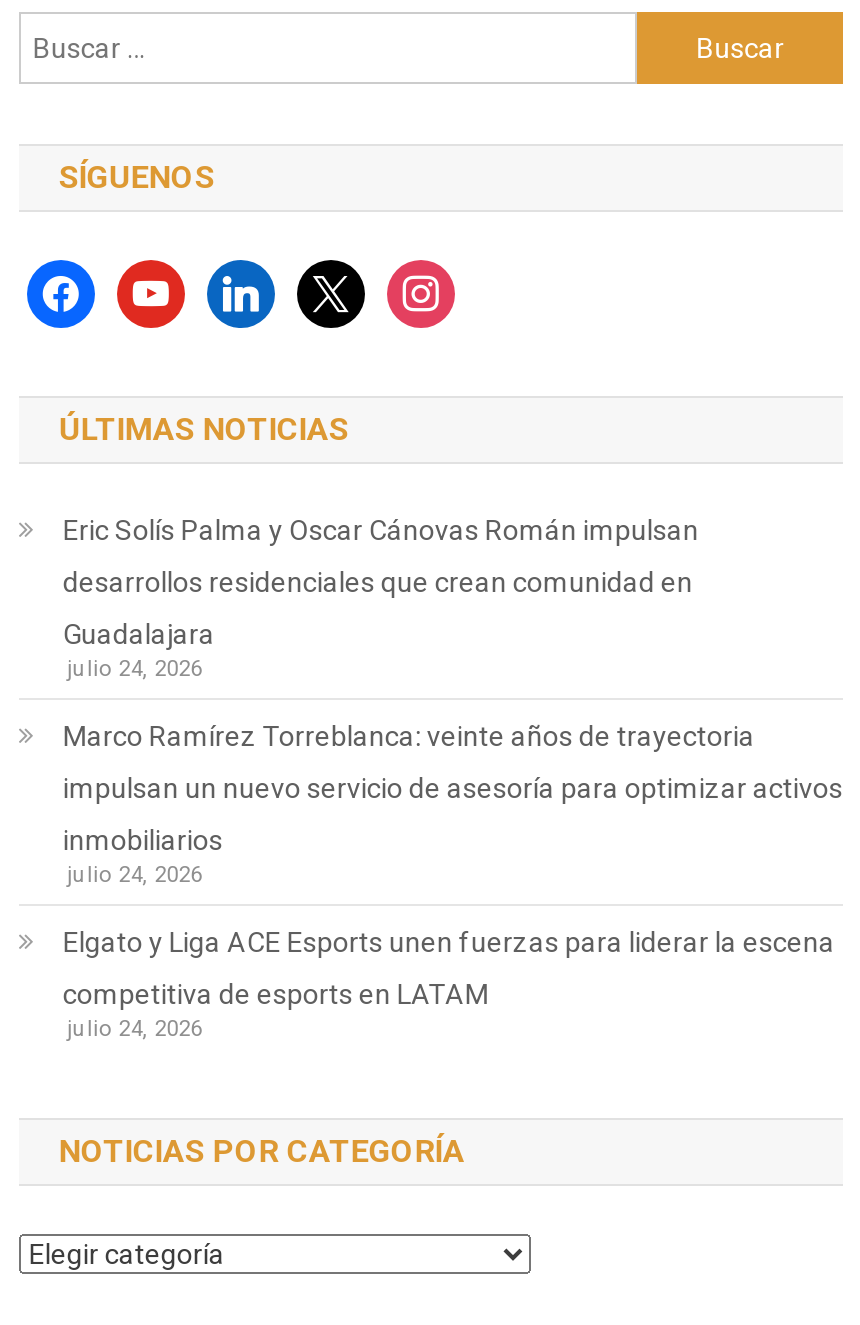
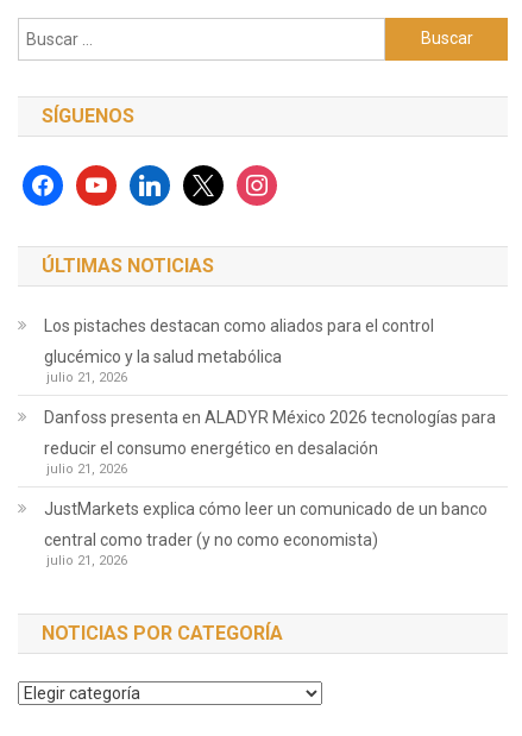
[63,515,843,1043] Eric Solís Palma y Oscar Cánovas Román impulsan | desarrollos residenciales que crean comunidad en | Guadalajara | julio 24, 2026 | Marco Ramírez Torreblanca: veinte años de trayectoria | impulsan un nuevo servicio de asesoría para optimizar activos | inmobiliarios | julio 24, 2026 | Elgato y Liga ACE Esports unen fuerzas para liderar la escena | competitiva de esports en LATAM | julio 24, 2026 -> [44,316,496,568] Los pistaches destacan como aliados para el control | glucémico y la salud metabólica | julio 21, 2026 | Danfoss presenta en ALADYR México 2026 tecnologías para | reducir el consumo energético en desalación | julio 21, 2026 | JustMarkets explica cómo leer un comunicado de un banco | central como trader (y no como economista) | julio 21, 2026

